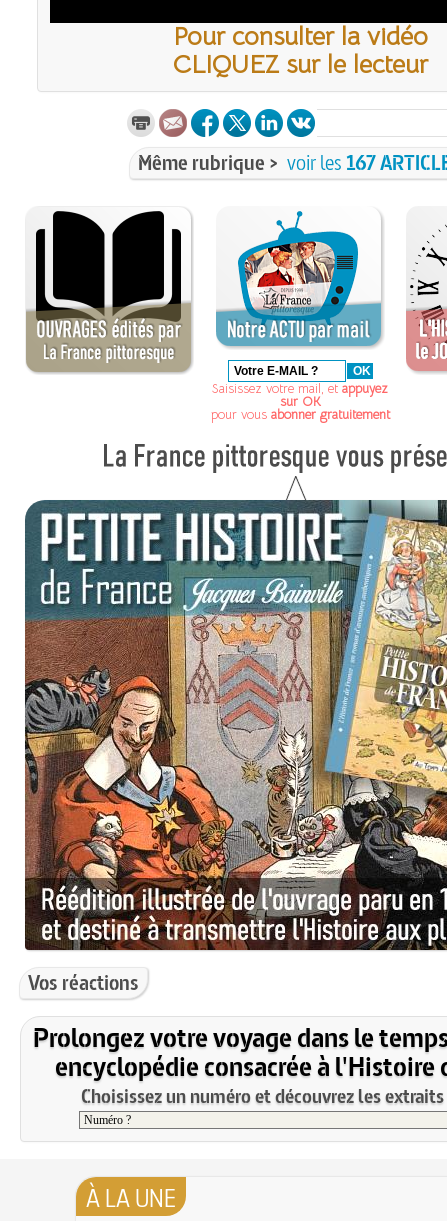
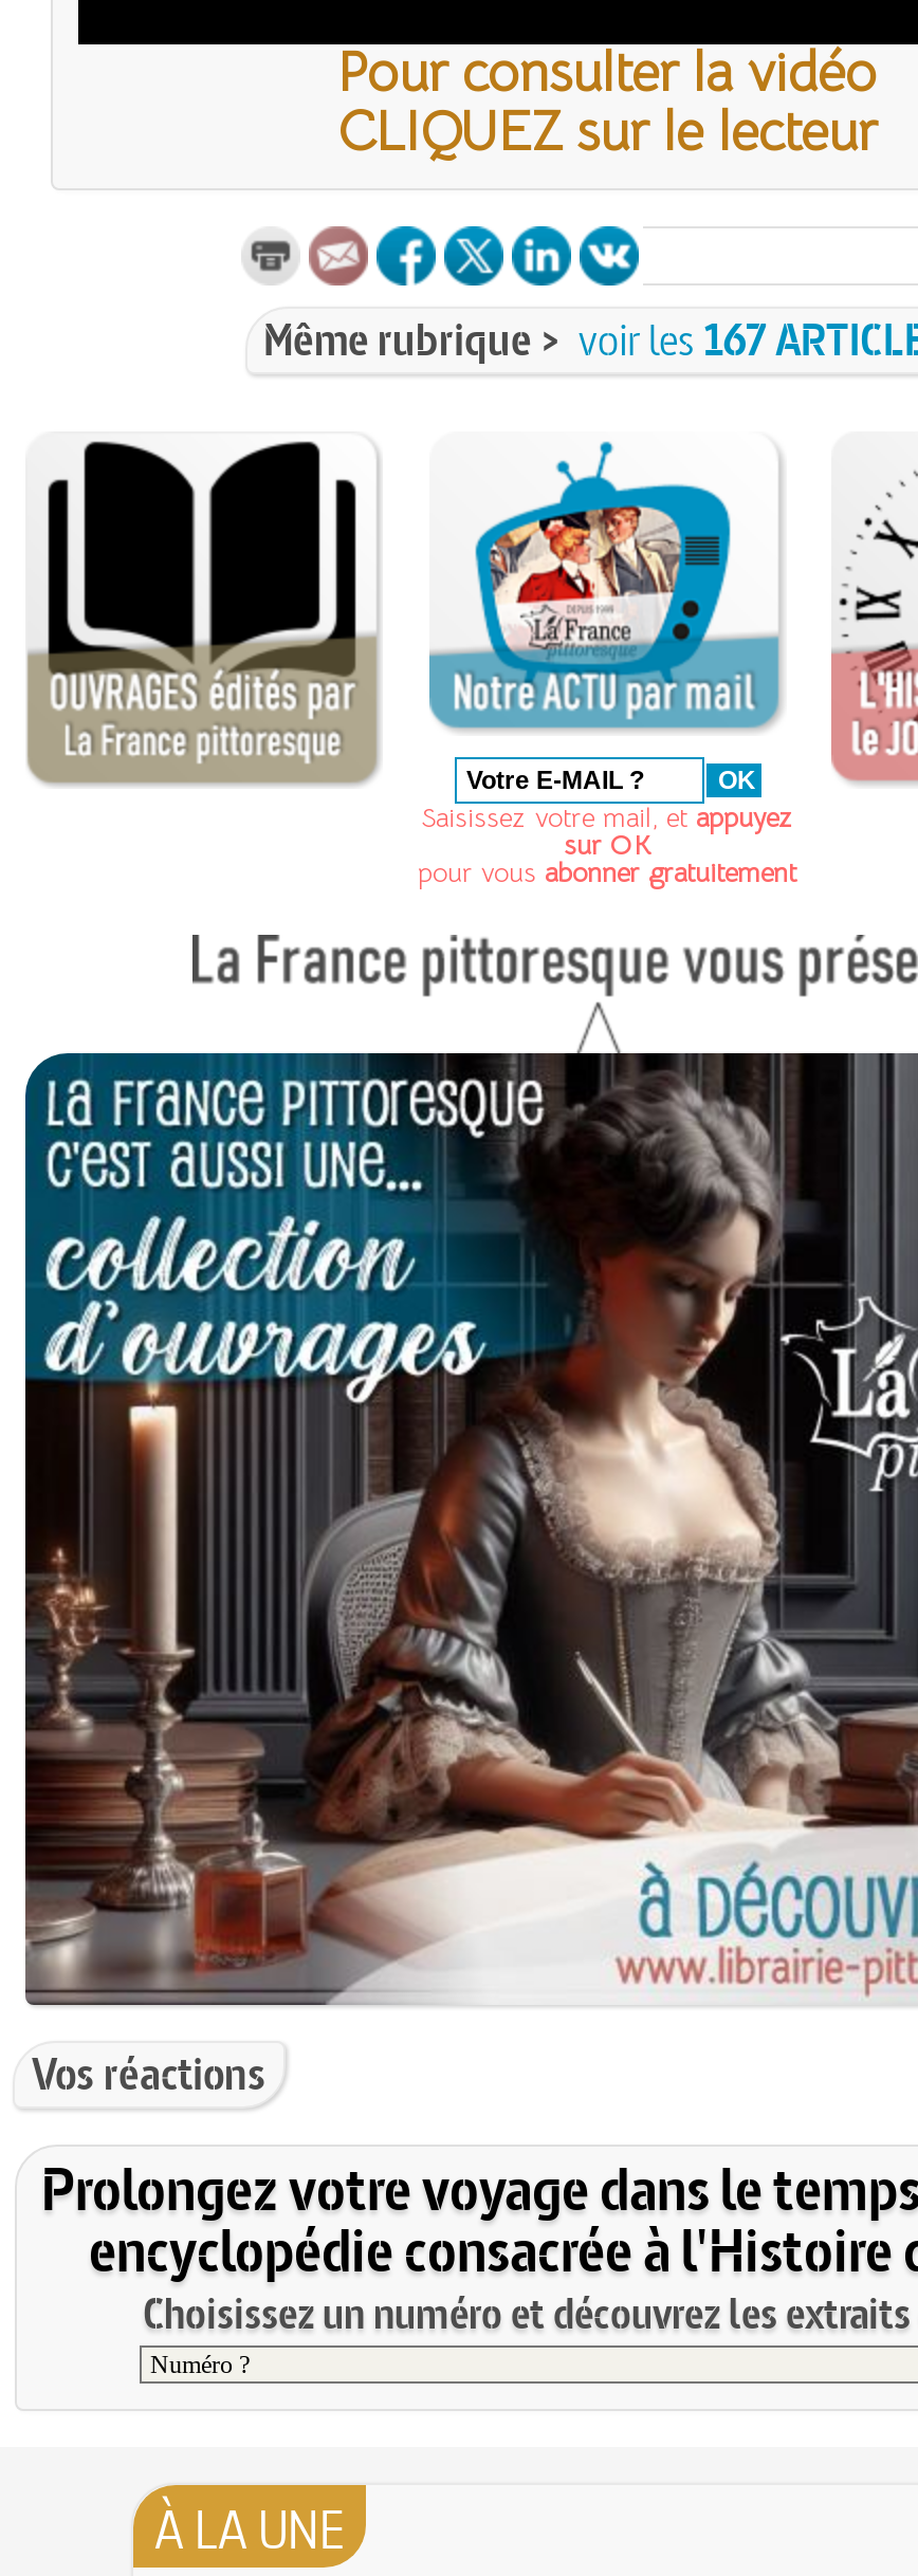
[24,499,444,951] [image] -> [23,1051,912,2005] [image]

